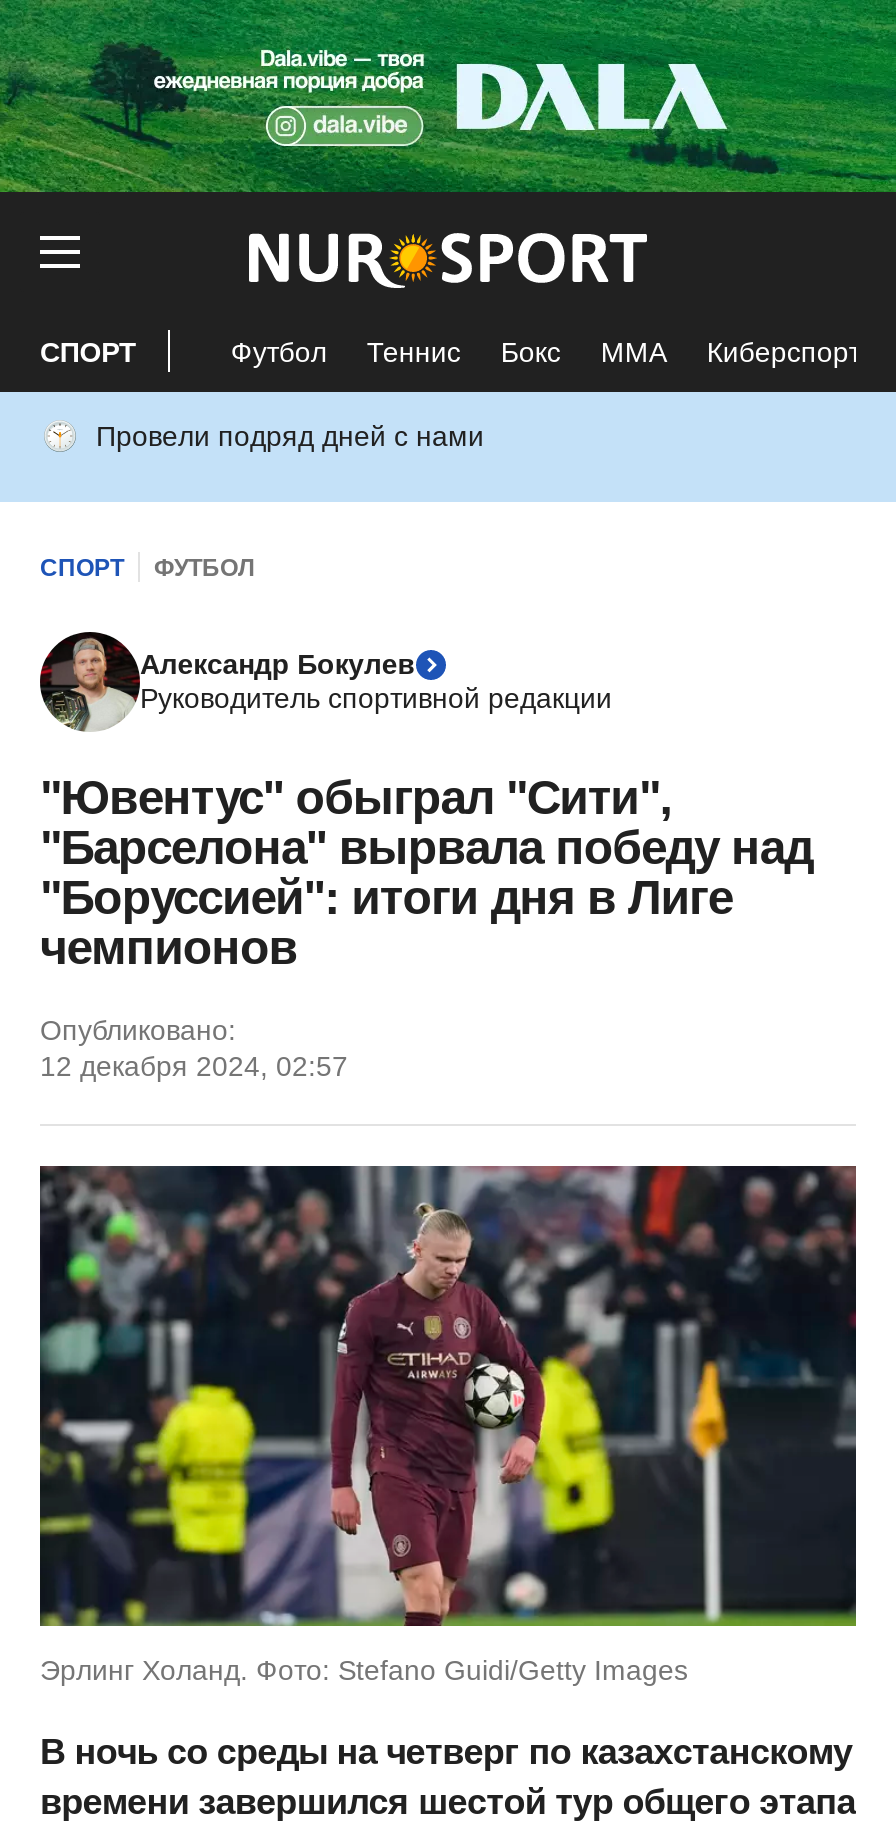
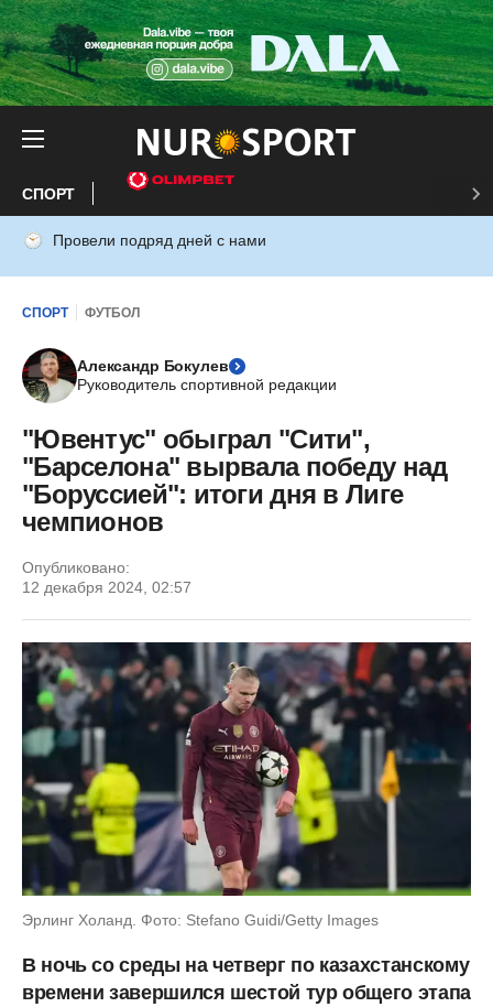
[231,335,861,367] Футбол | Теннис | Бокс | ММА | Киберспорт -> none

